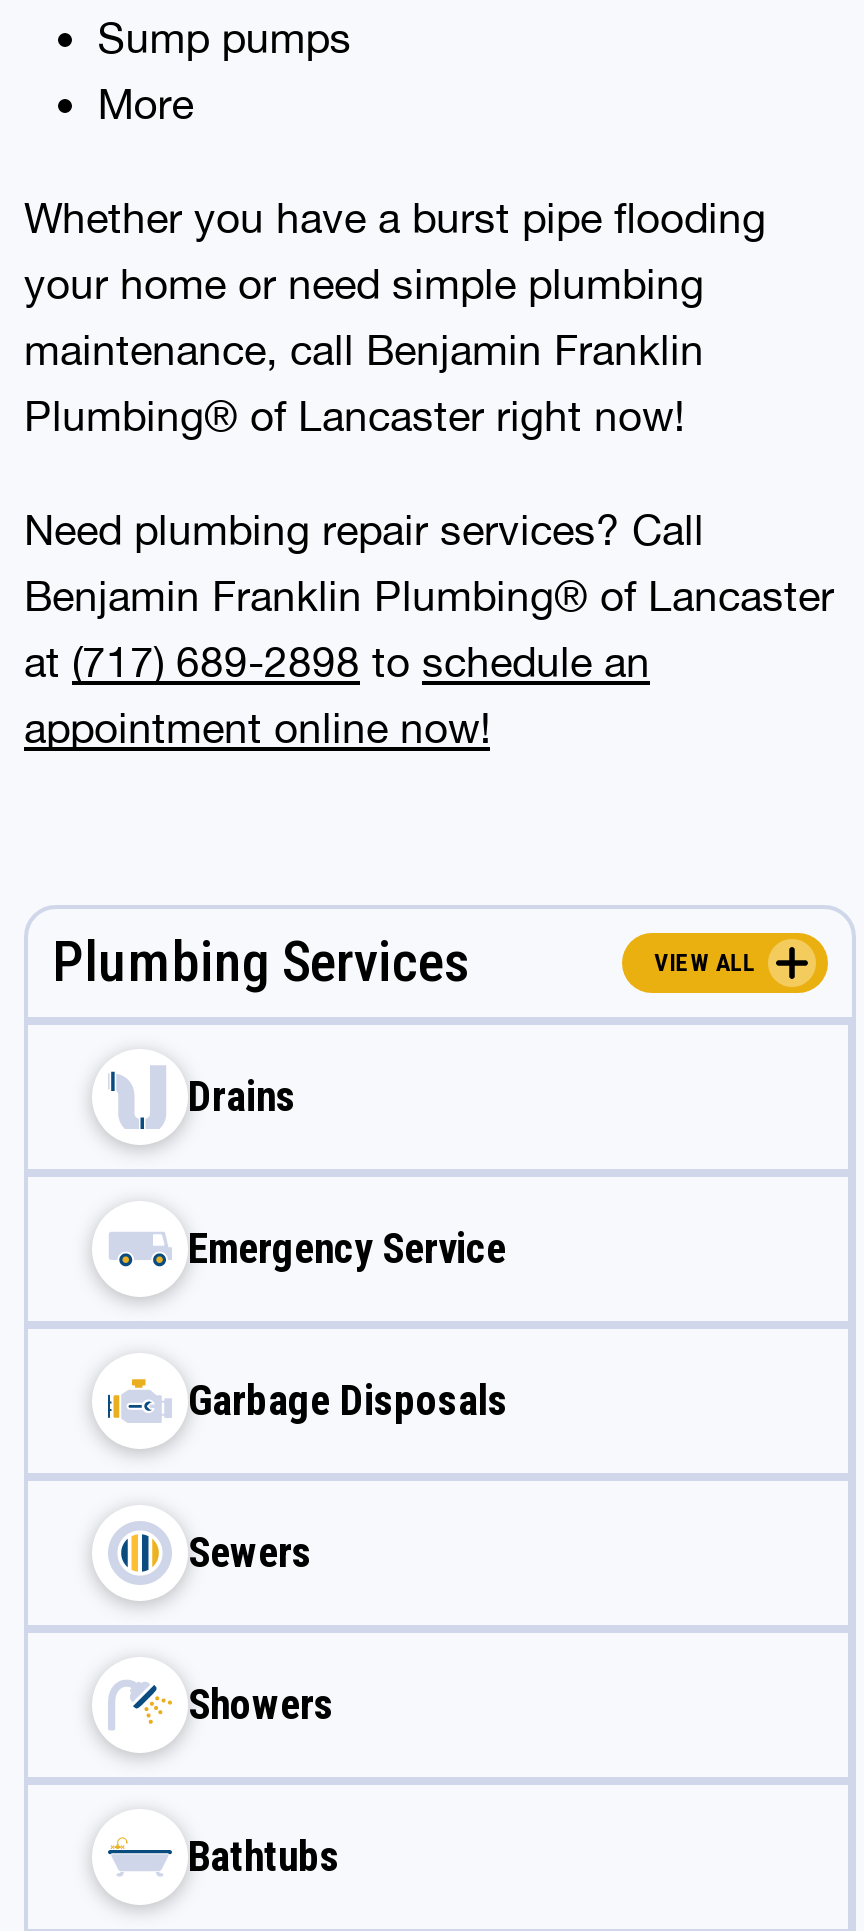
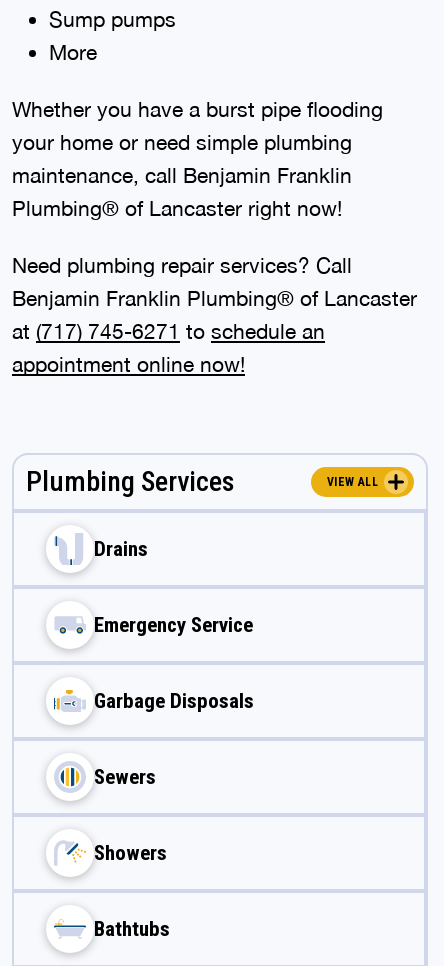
[24,636,650,684] at (717) 689-2898 to schedule an -> [12,319,325,343] at (717) 745-6271 to schedule an

